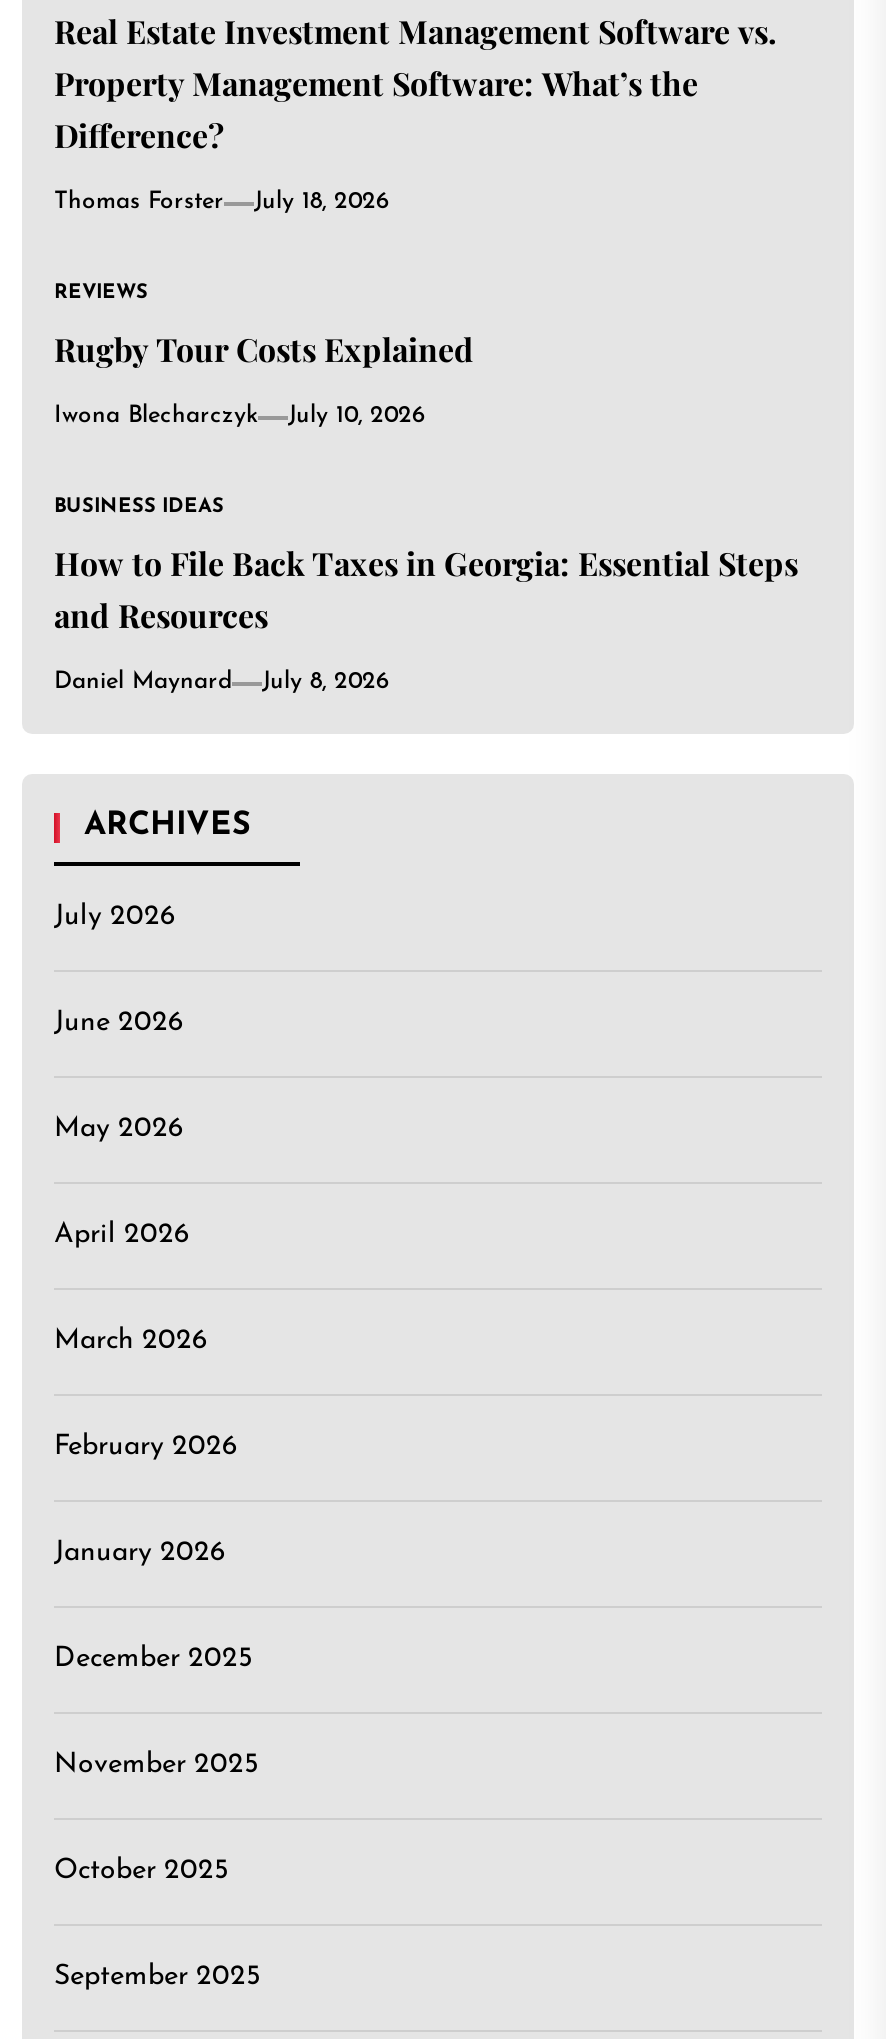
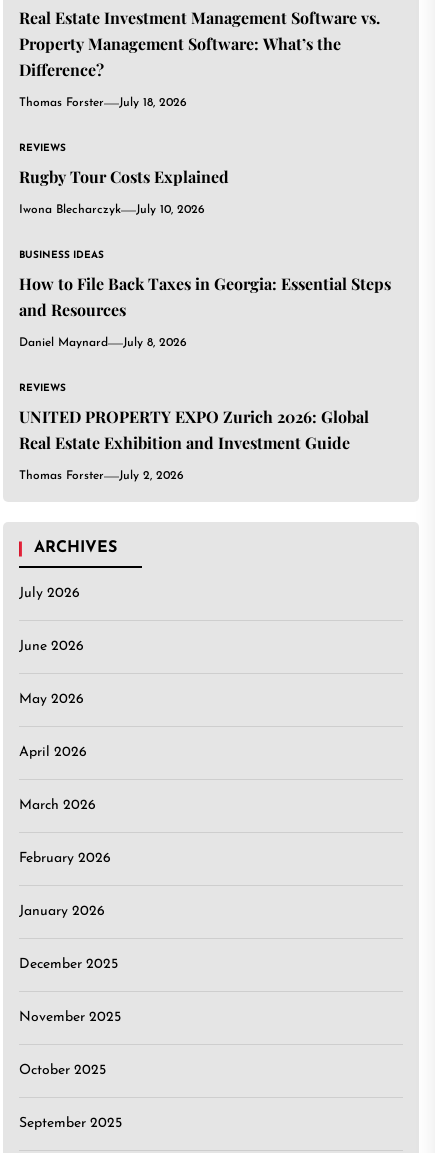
none -> [19,383,369,482] REVIEWS | UNITED PROPERTY EXPO Zurich 2026: Global | Real Estate Exhibition and Investment Guide | Thomas Forster | July 2, 2026

